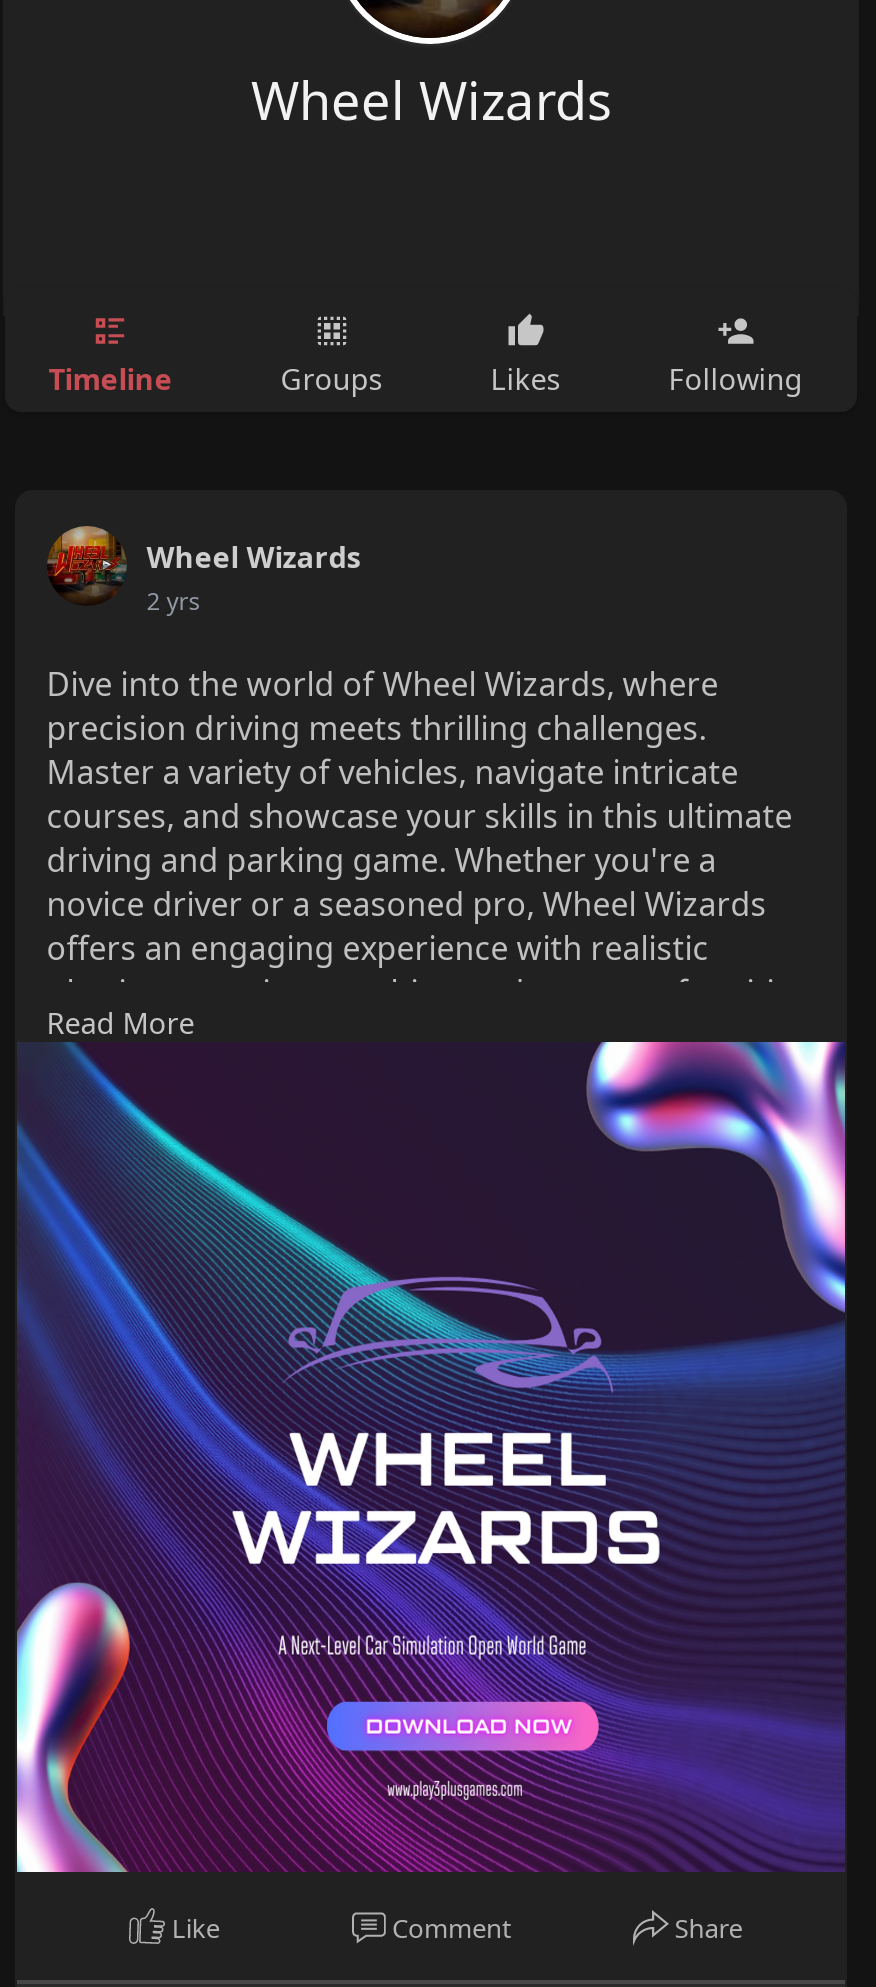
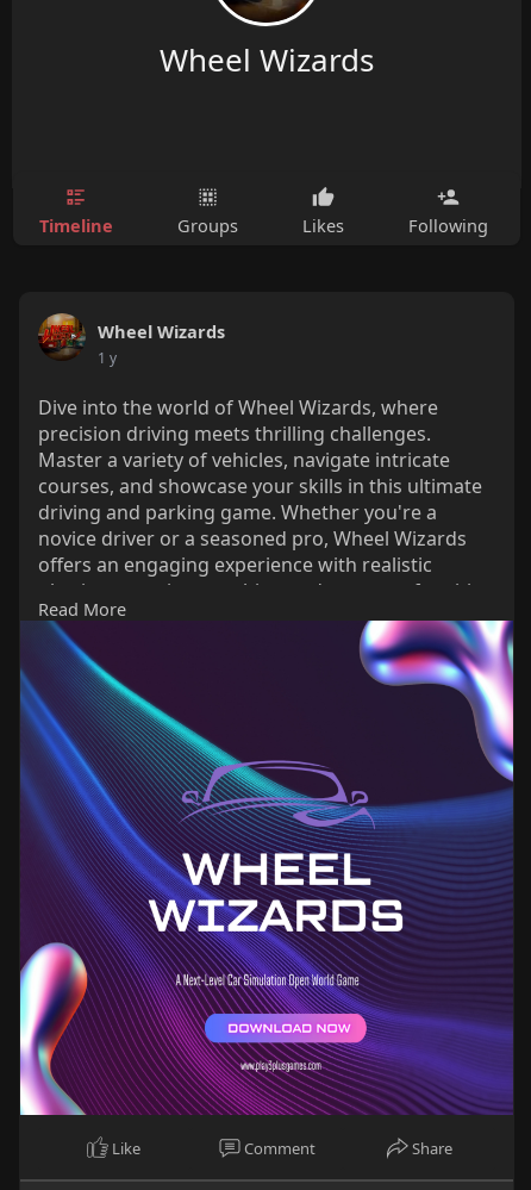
[146,585,200,619] 2 yrs -> [97,348,116,369] 1 y

